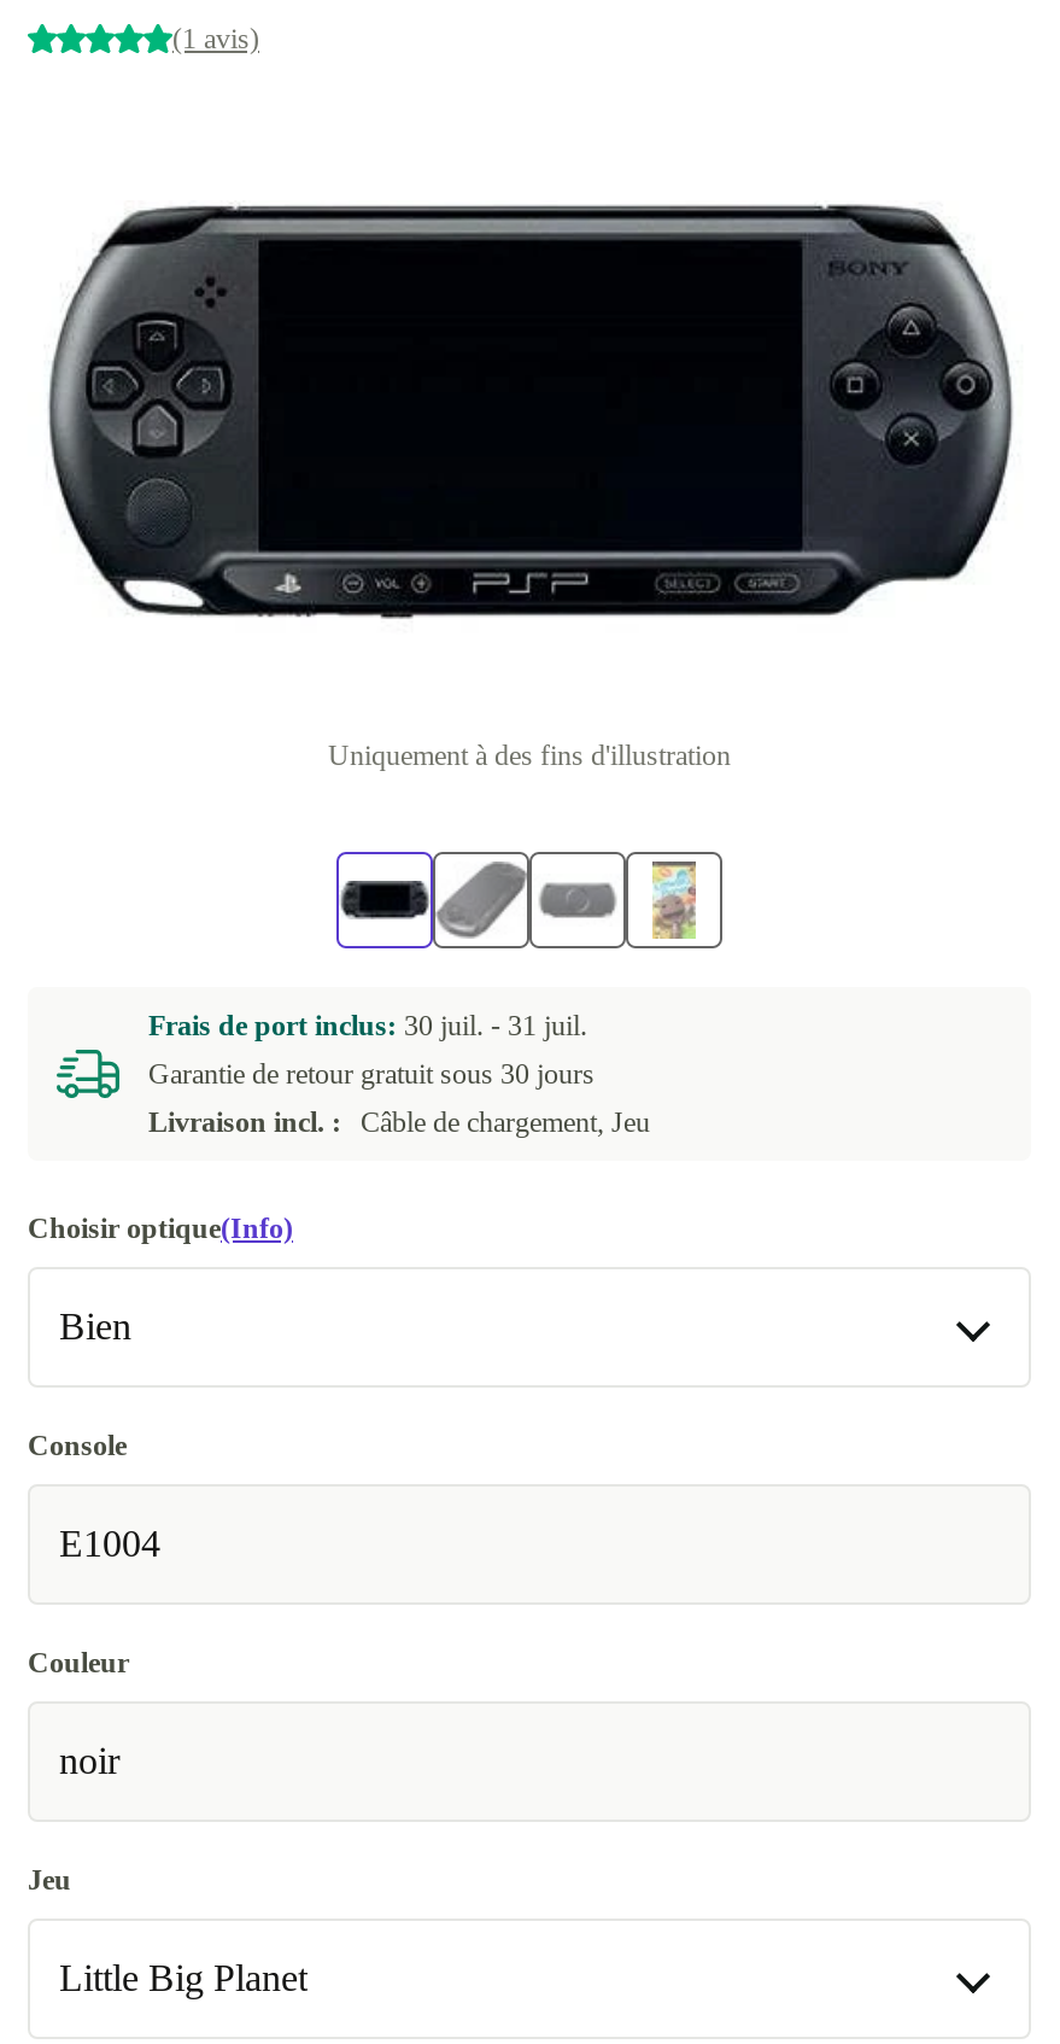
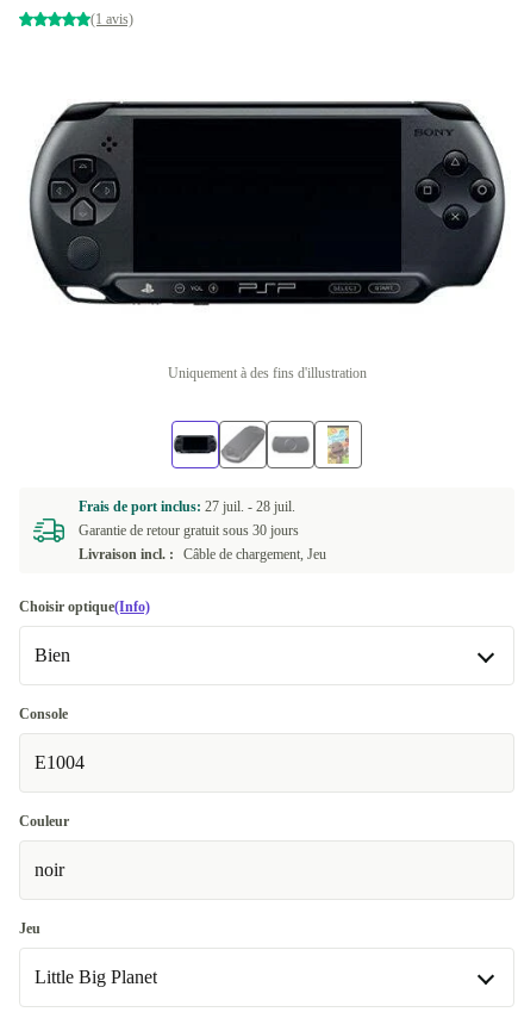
[148,1009,587,1043] Frais de port inclus: 30 juil. - 31 juil. -> [79,498,295,515] Frais de port inclus: 27 juil. - 28 juil.

